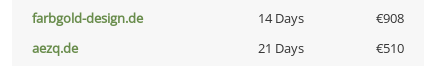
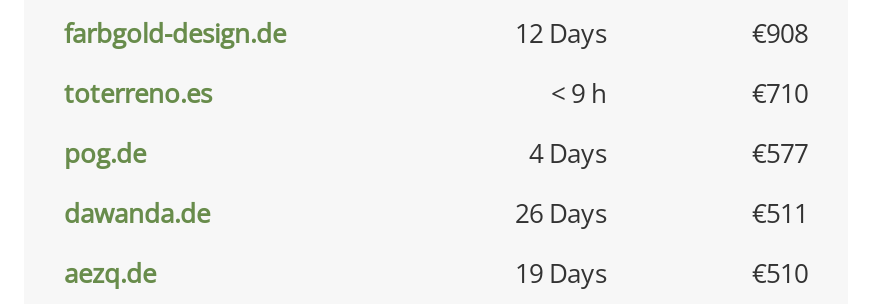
[257,9,303,27] 14 Days -> [515,15,607,51] 12 Days
none -> [64,75,808,231] toterreno.es | < 9 h | €710 | pog.de | 4 Days | €577 | dawanda.de | 26 Days | €511
[257,39,303,57] 21 Days -> [515,255,607,291] 19 Days

